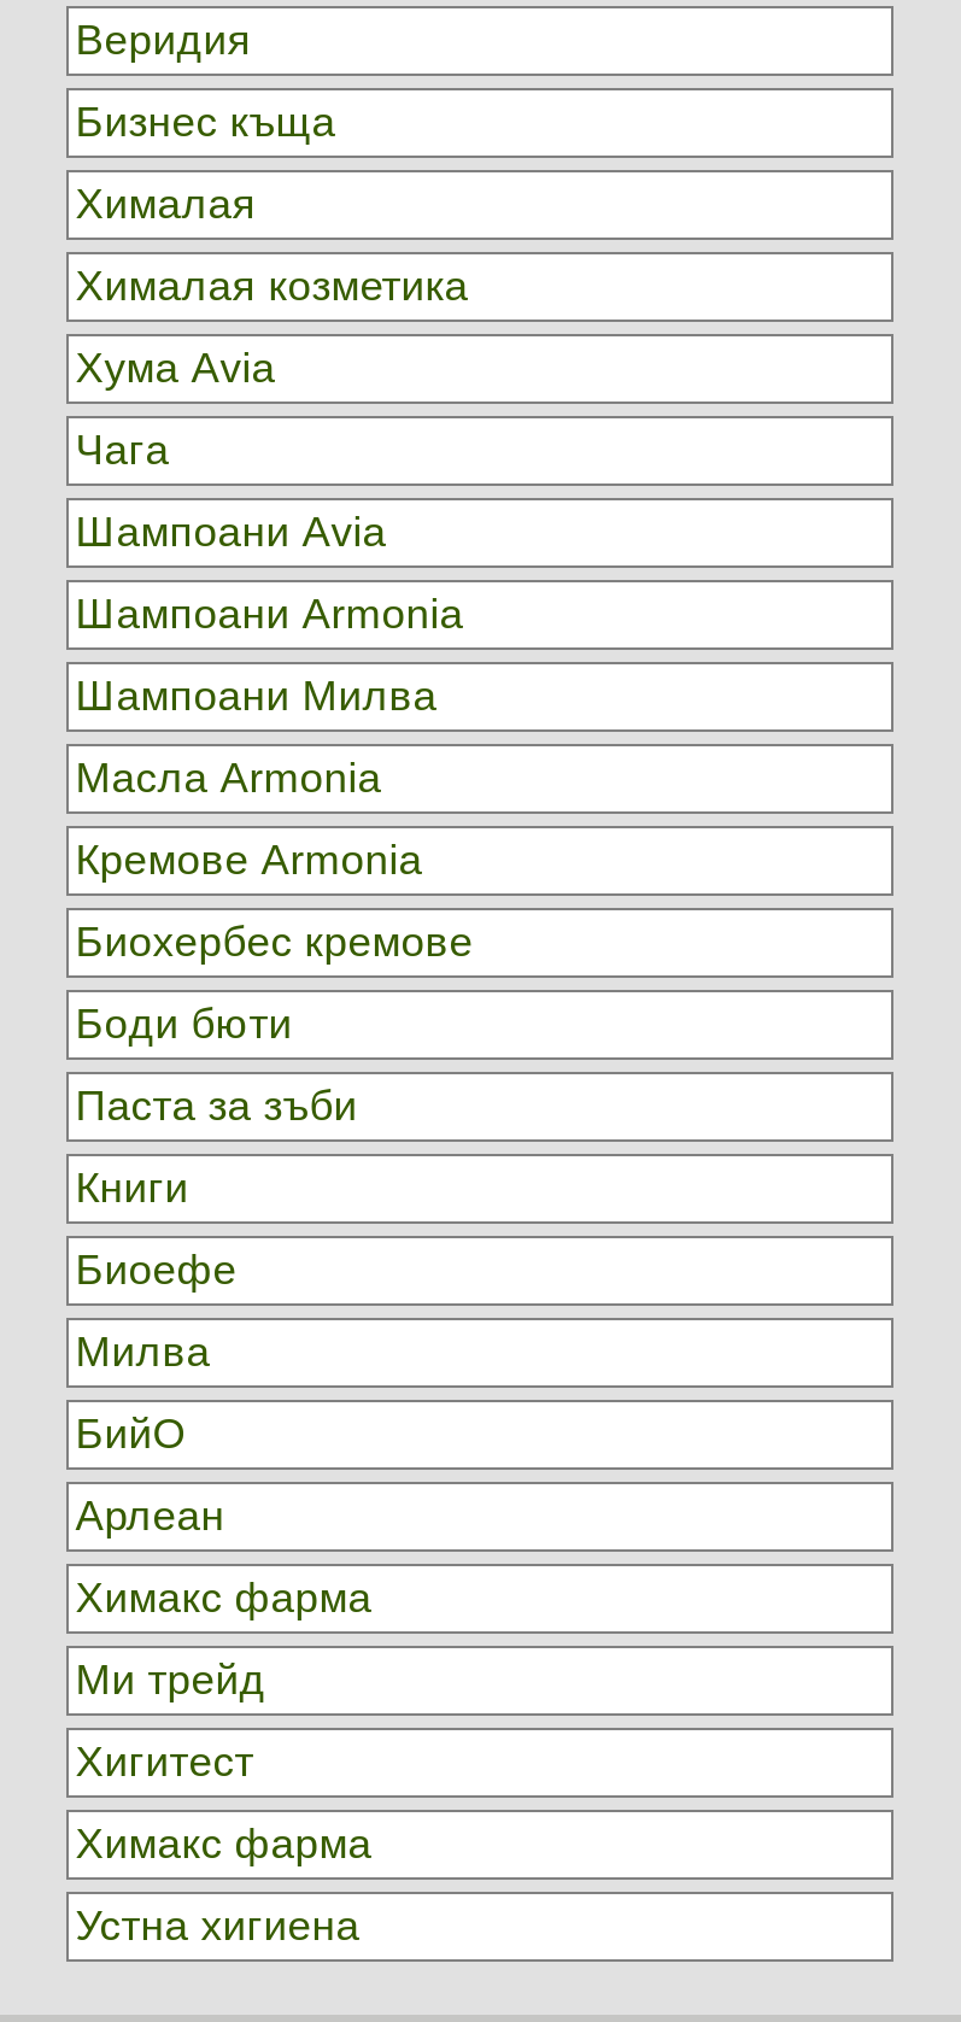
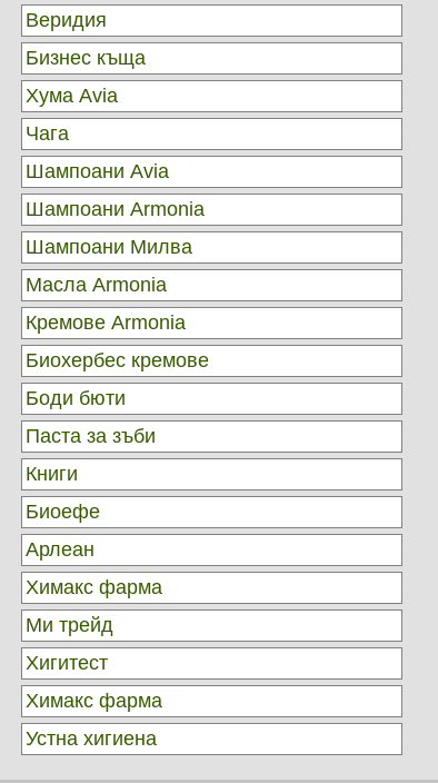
[75,180,469,310] Хималая | Хималая козметика -> none
[75,1328,211,1458] Милва | БийО -> none

